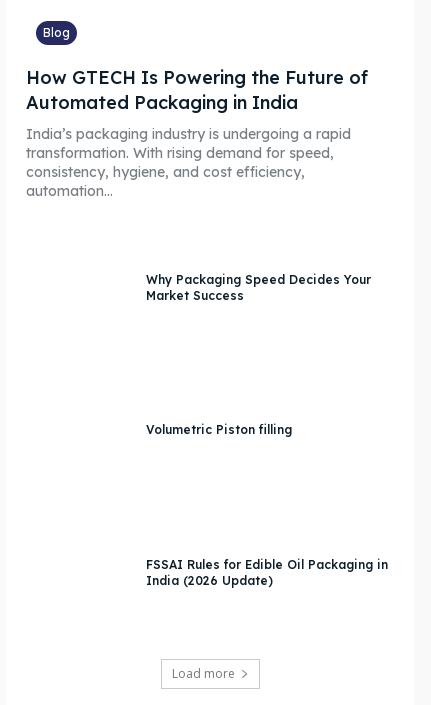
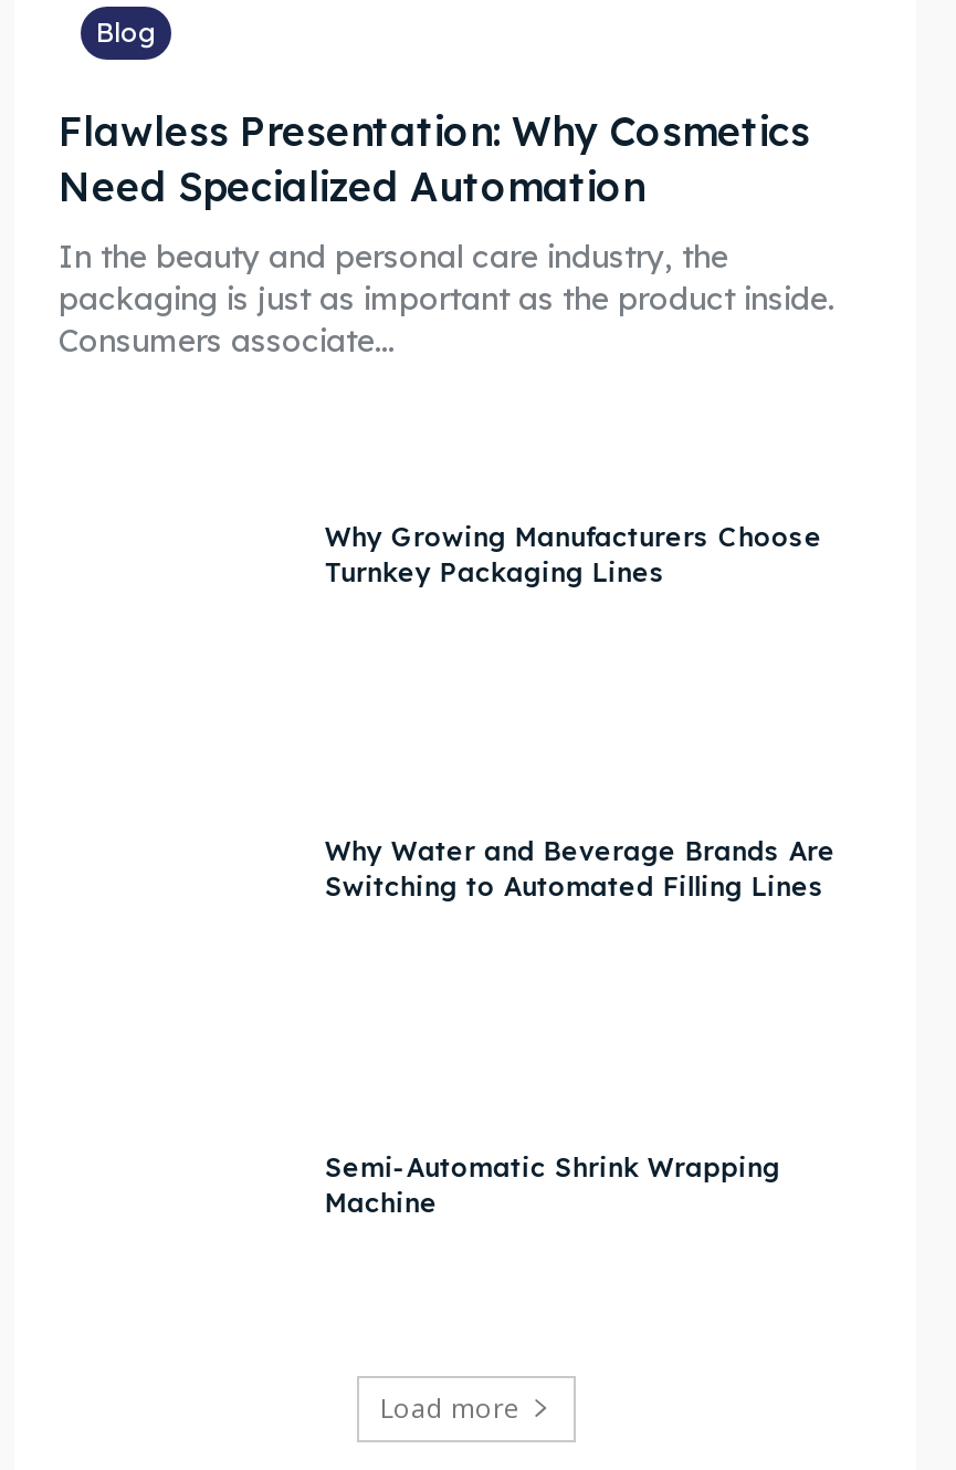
[26,66,368,114] How GTECH Is Powering the Future of | Automated Packaging in India -> [59,105,810,211] Flawless Presentation: Why Cosmetics | Need Specialized Automation
[26,125,351,200] India’s packaging industry is undergoing a rapid | transformation. With rising demand for speed, | consistency, hygiene, and cost efficiency, | automation... -> [59,236,834,360] In the beauty and personal care industry, the | packaging is just as important as the product inside. | Consumers associate...
[146,272,371,303] Why Packaging Speed Decides Your | Market Success -> [325,519,822,588] Why Growing Manufacturers Choose | Turnkey Packaging Lines
[146,422,292,437] Volumetric Piston filling -> [325,835,835,903] Why Water and Beverage Brands Are | Switching to Automated Filling Lines
[146,557,388,588] FSSAI Rules for Edible Oil Packaging in | India (2026 Update) -> [325,1150,780,1218] Semi-Automatic Shrink Wrapping | Machine

